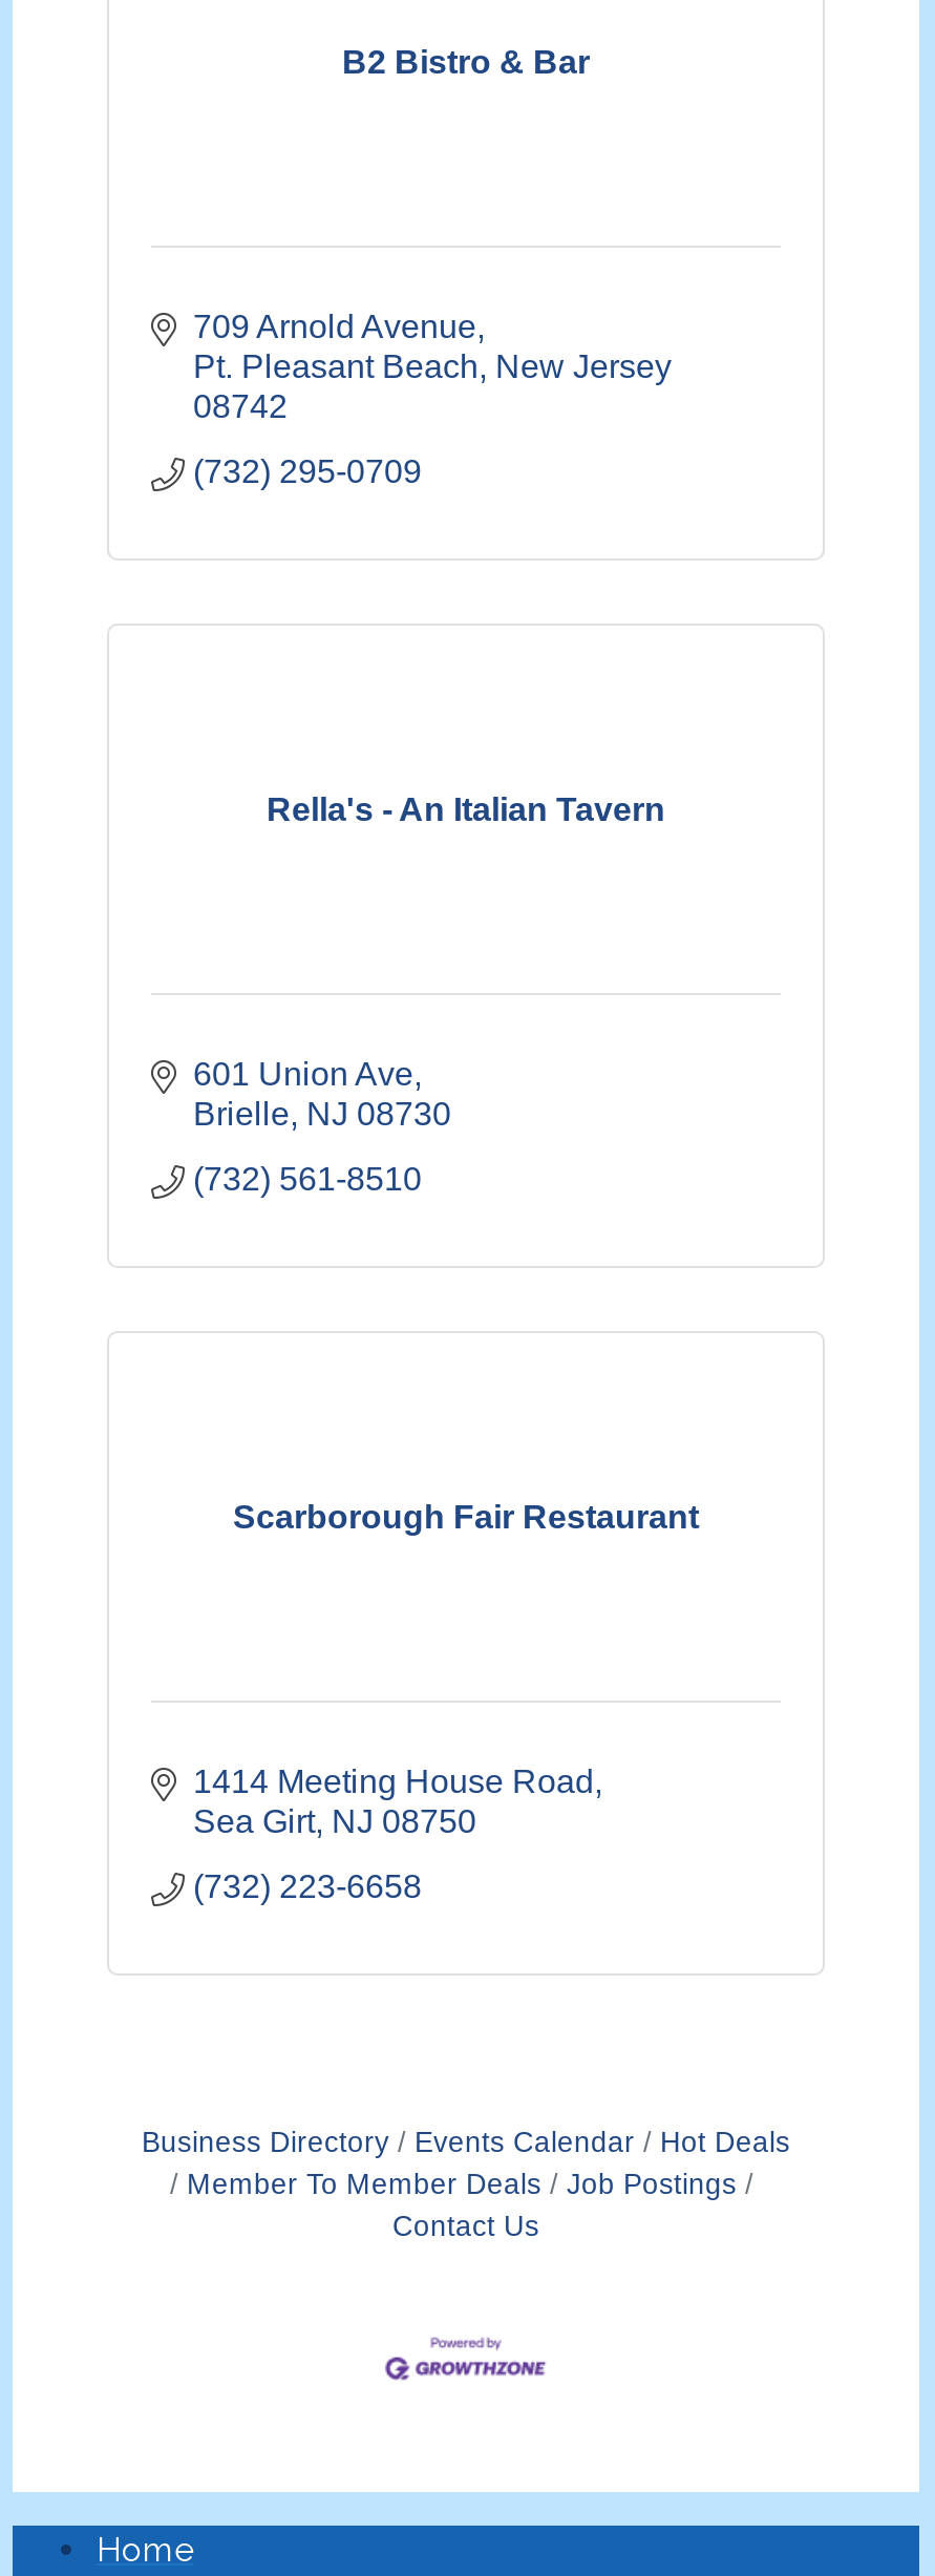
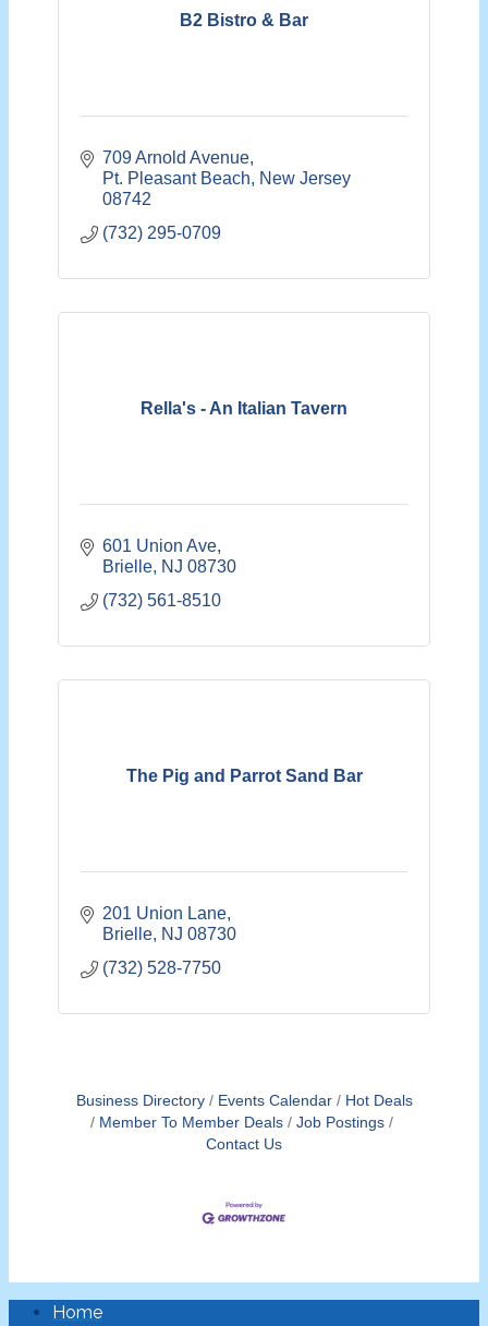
[233,1498,699,1534] Scarborough Fair Restaurant -> [126,766,362,785] The Pig and Parrot Sand Bar
[193,1764,594,1839] 1414 Meeting House Road | Sea Girt NJ 08750 -> [102,904,236,943] 201 Union Lane | Brielle NJ 08730
[193,1868,422,1904] (732) 223-6658 -> [102,959,221,977] (732) 528-7750

